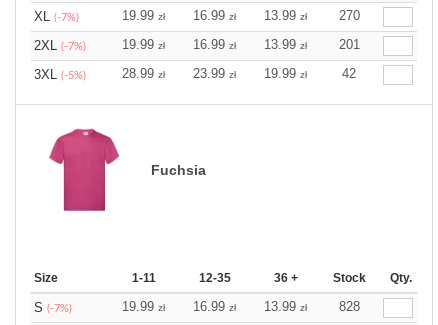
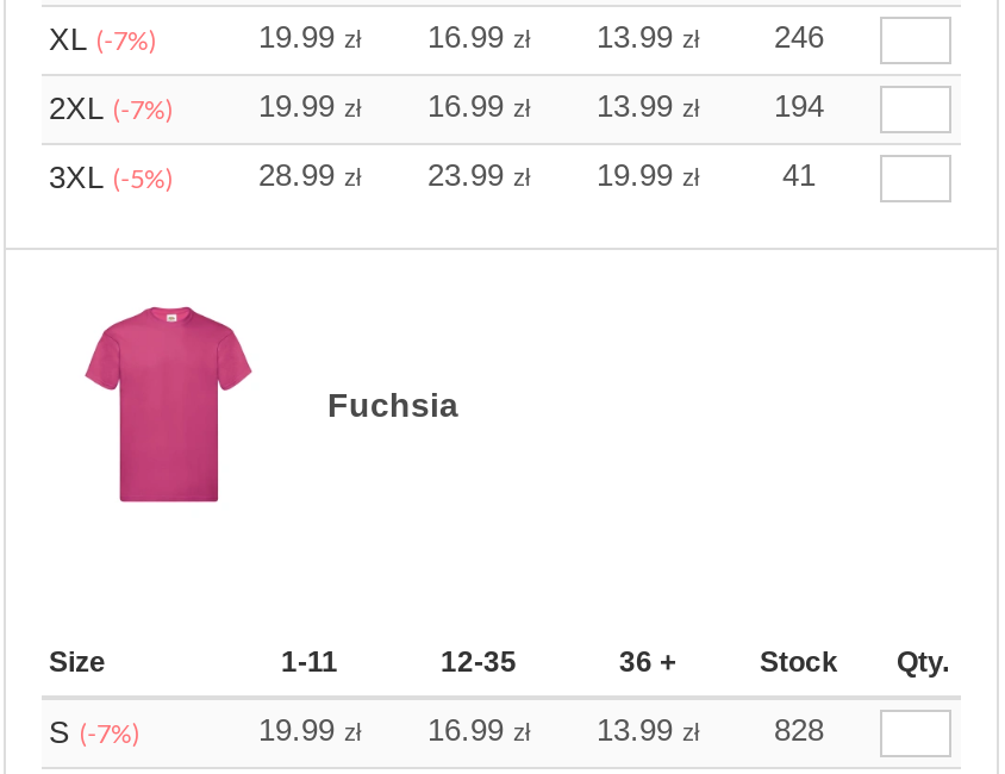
[338,8,359,23] 270 -> [774,20,824,55] 246
[338,37,359,52] 201 -> [774,89,824,125] 194
[342,66,356,81] 42 -> [782,158,816,194] 41

